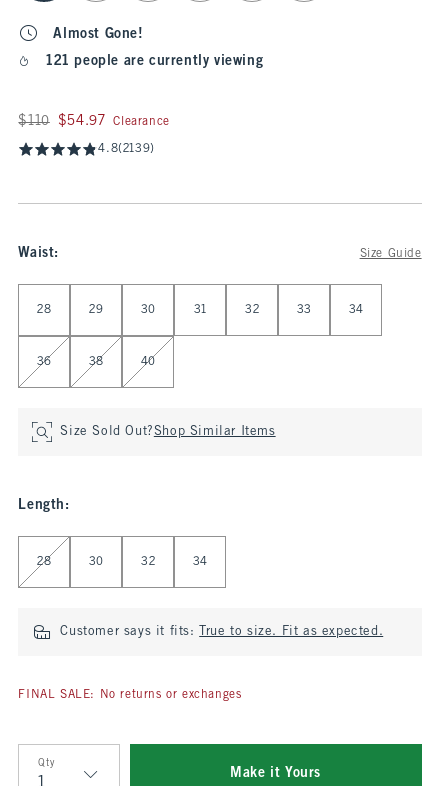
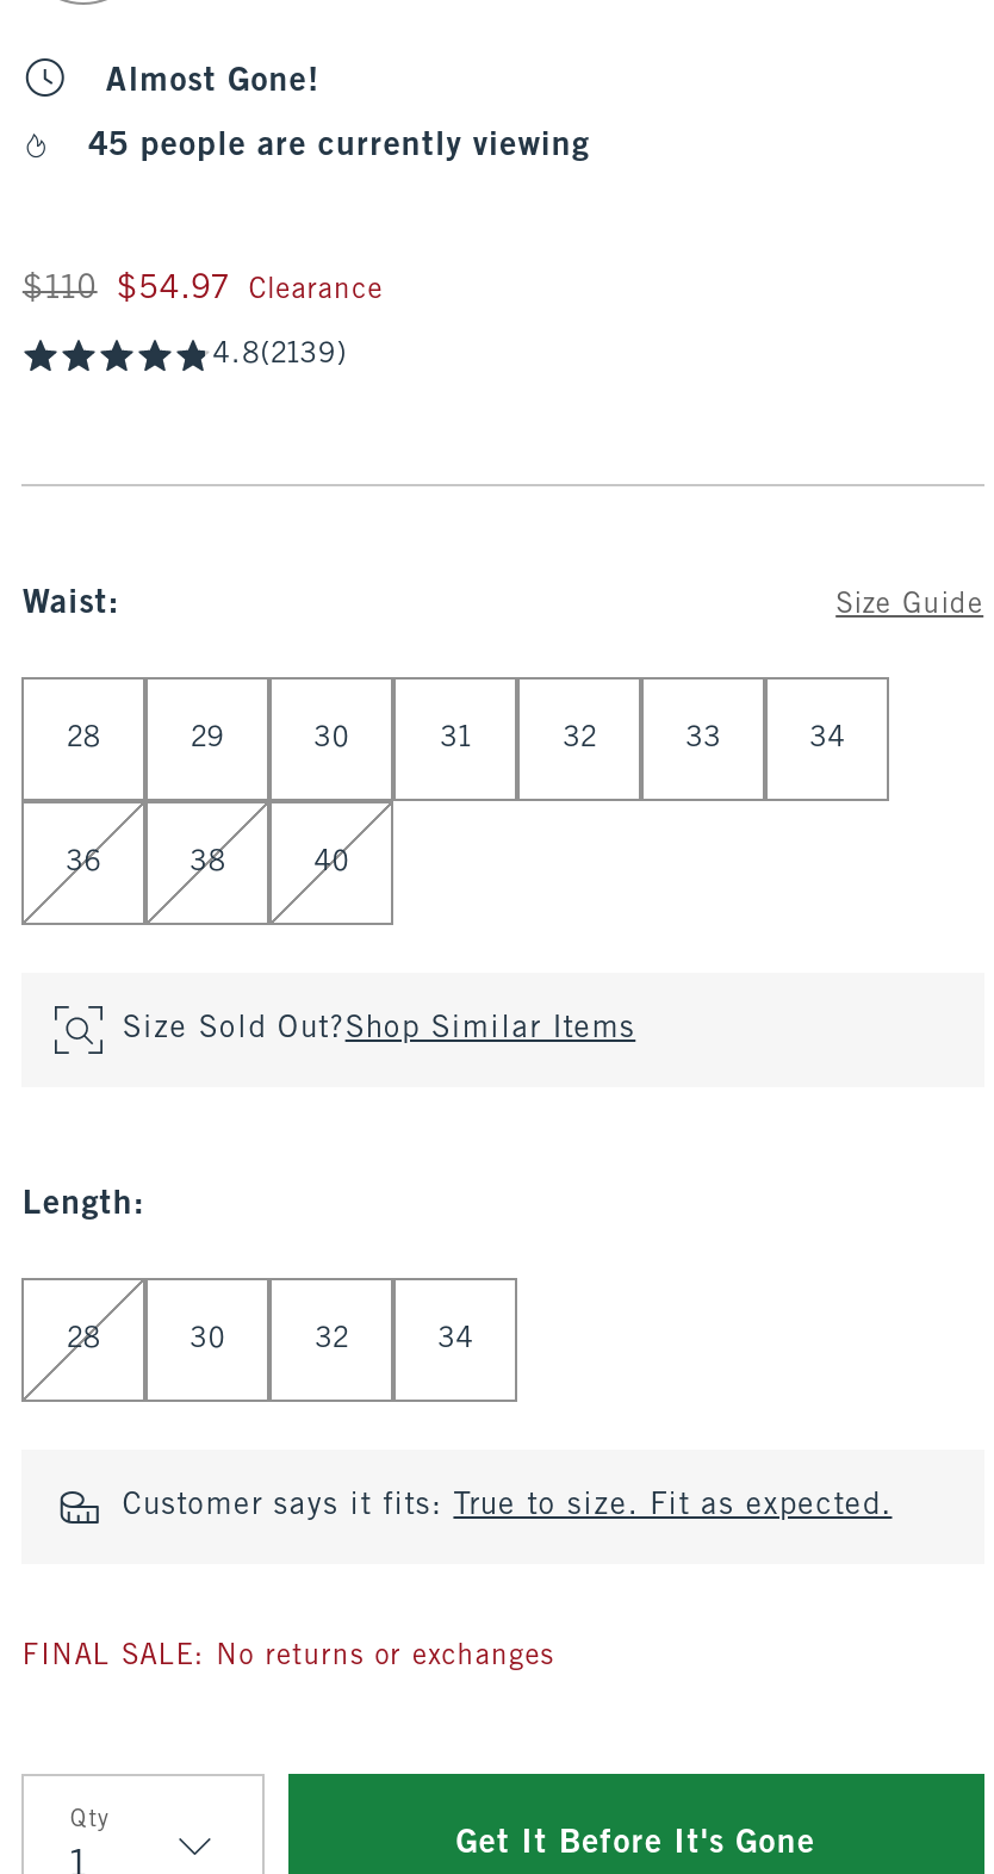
[46,55,263,68] 121 people are currently viewing -> [88,131,590,162] 45 people are currently viewing
[230,767,321,780] Make it Yours -> [456,1829,815,1860] Get It Before It's Gone

